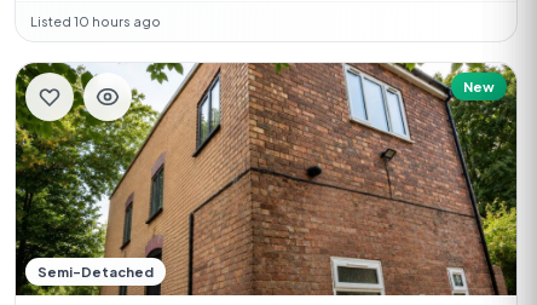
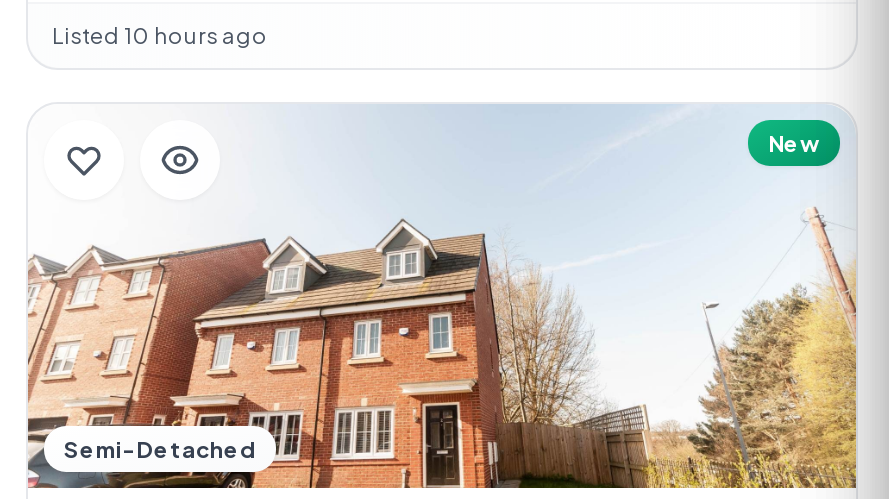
[15,62,518,297] [image] -> [26,104,858,490] [image]

